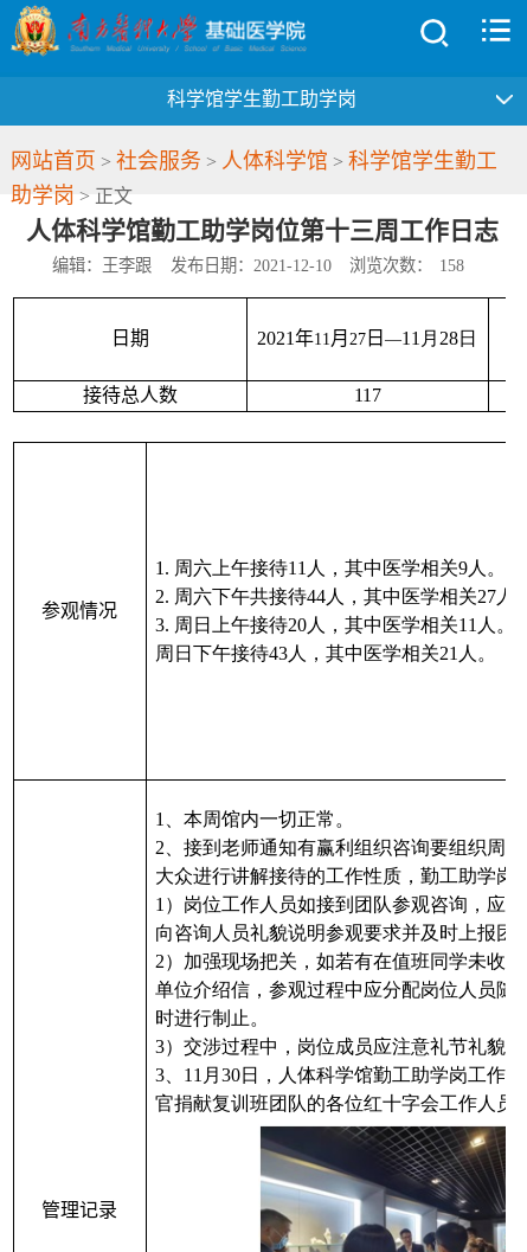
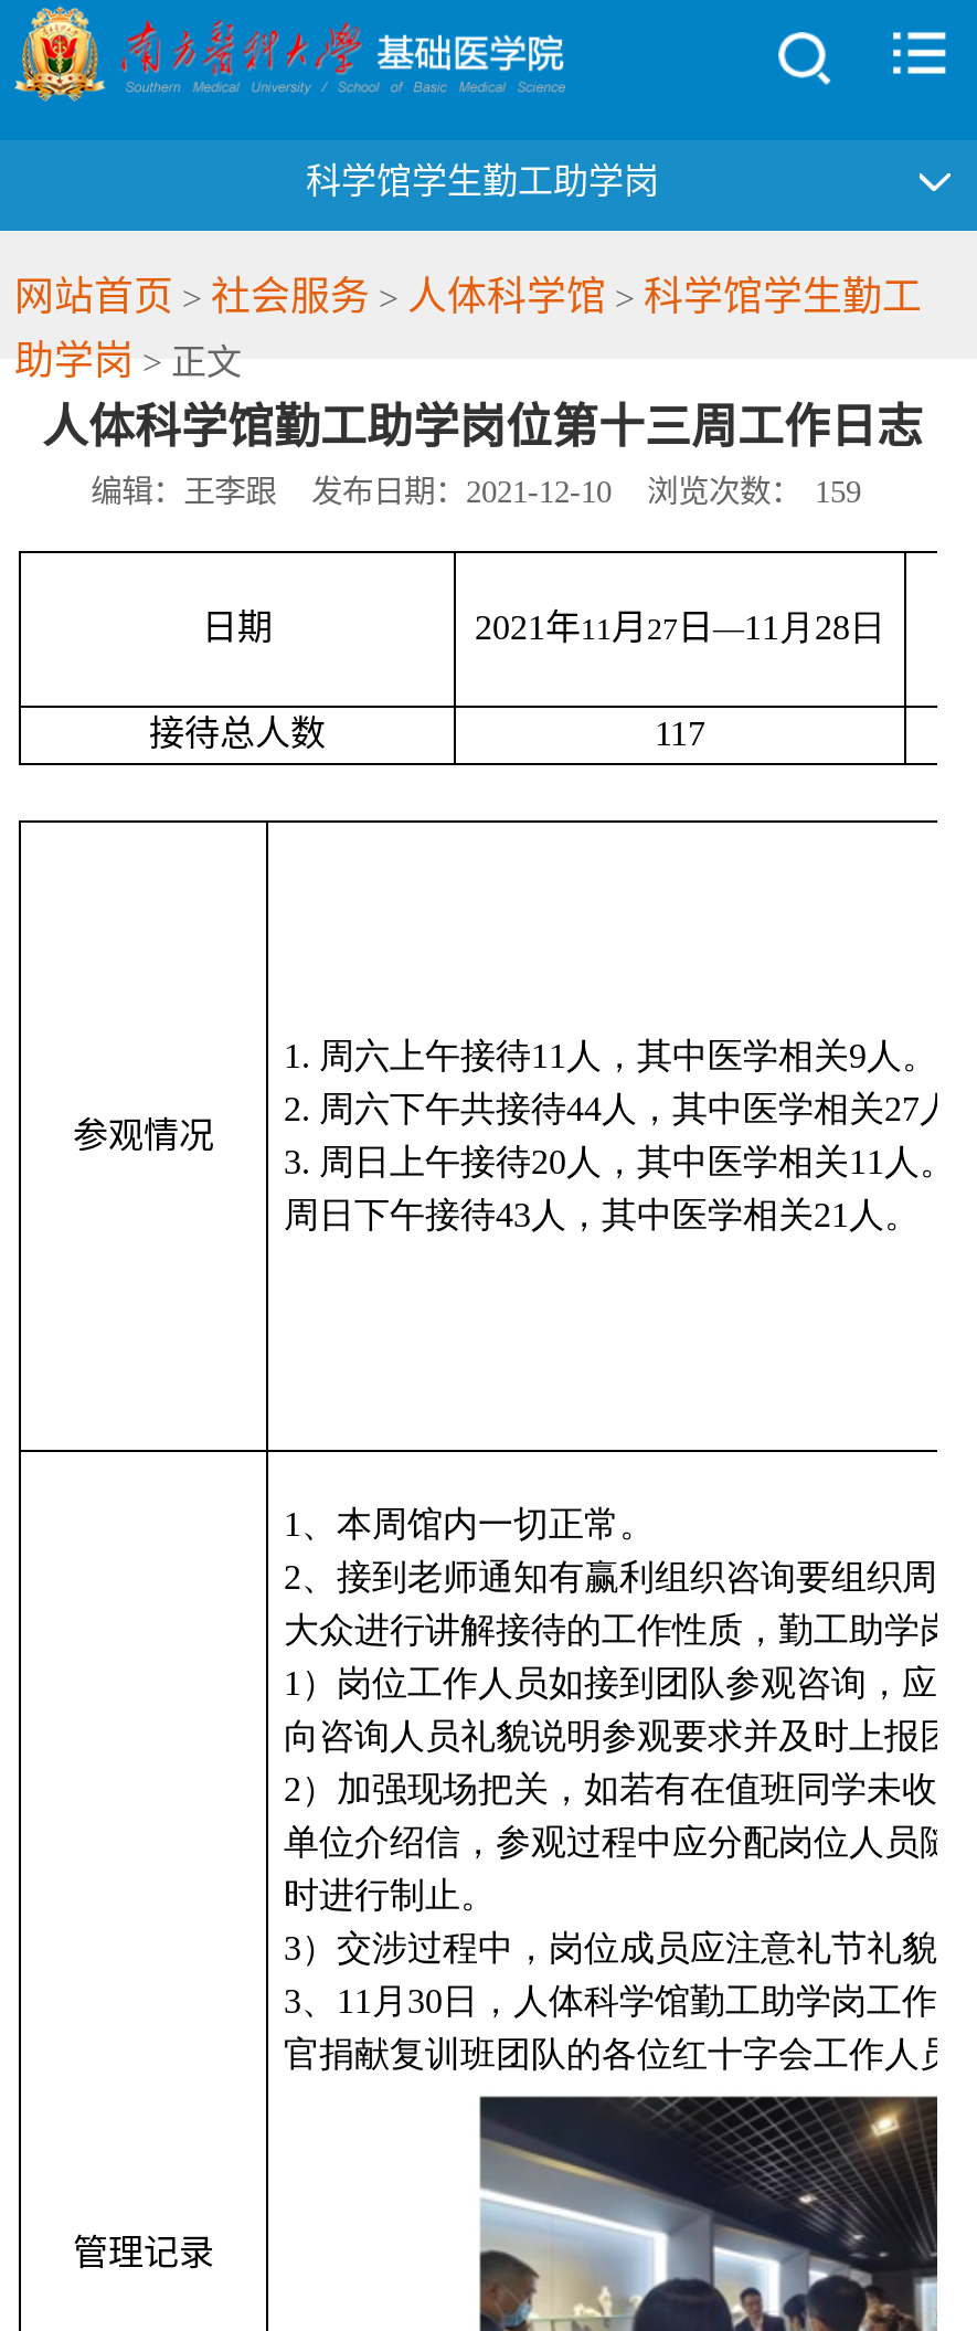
[52,256,465,275] 编辑：王李跟 发布日期：2021-12-10 浏览次数： 158 -> [91,475,861,510] 编辑：王李跟 发布日期：2021-12-10 浏览次数： 159

